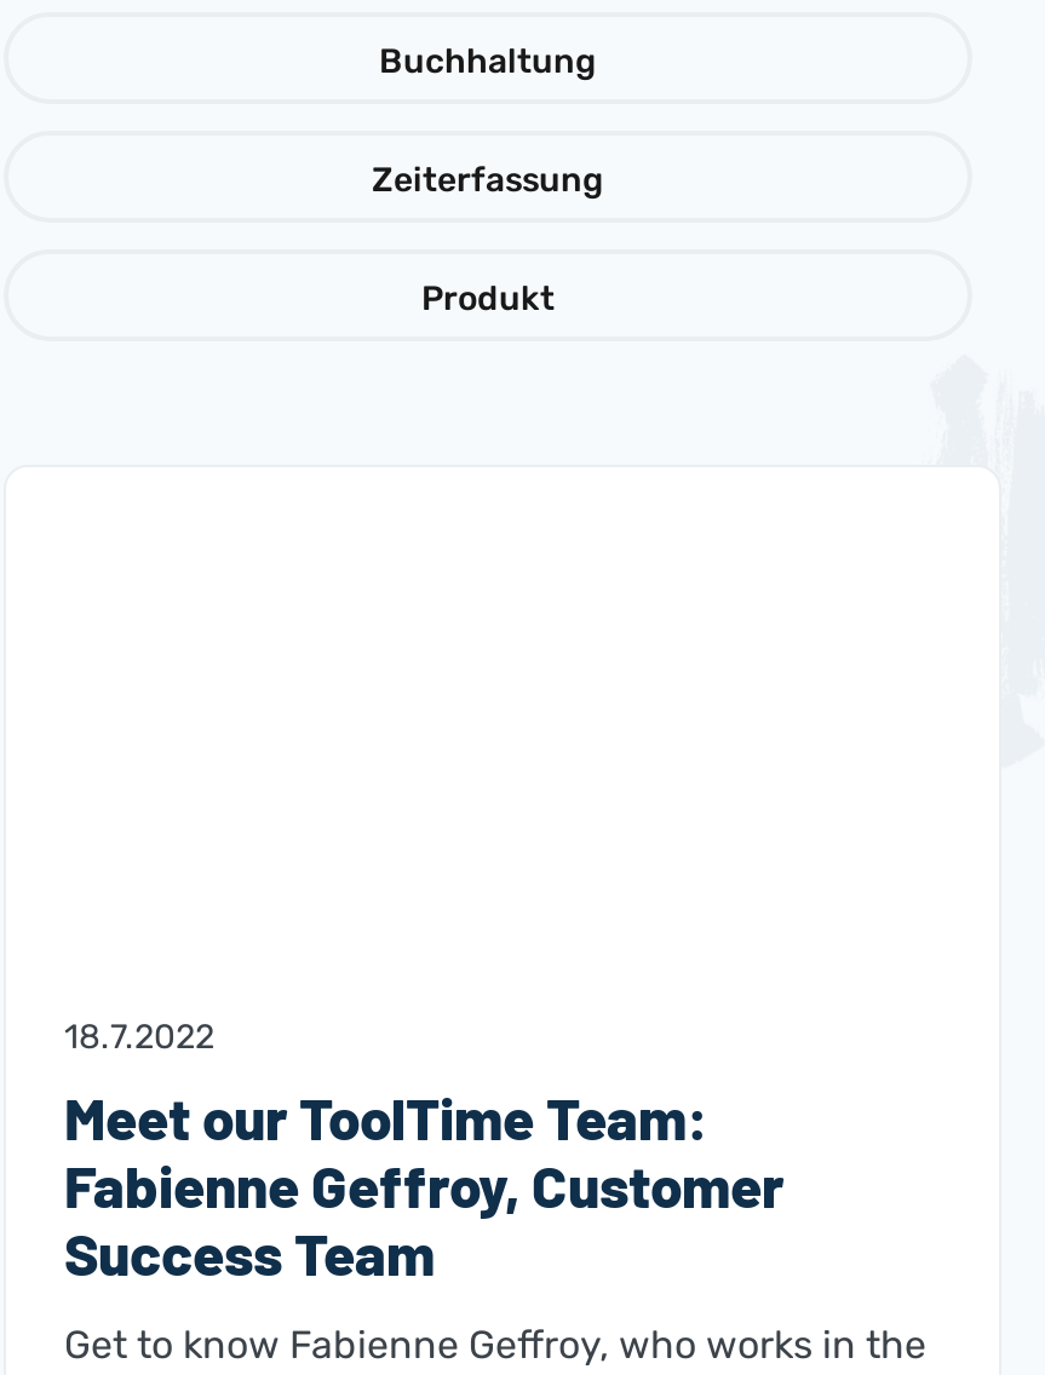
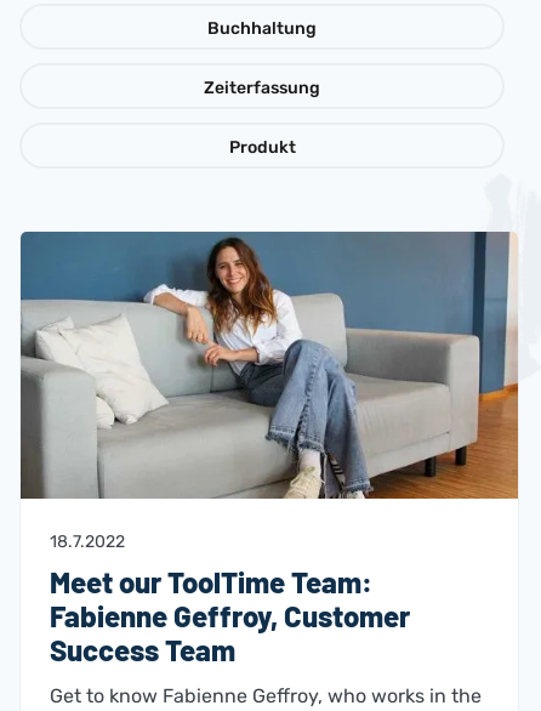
none -> [19,231,519,500] [image]

